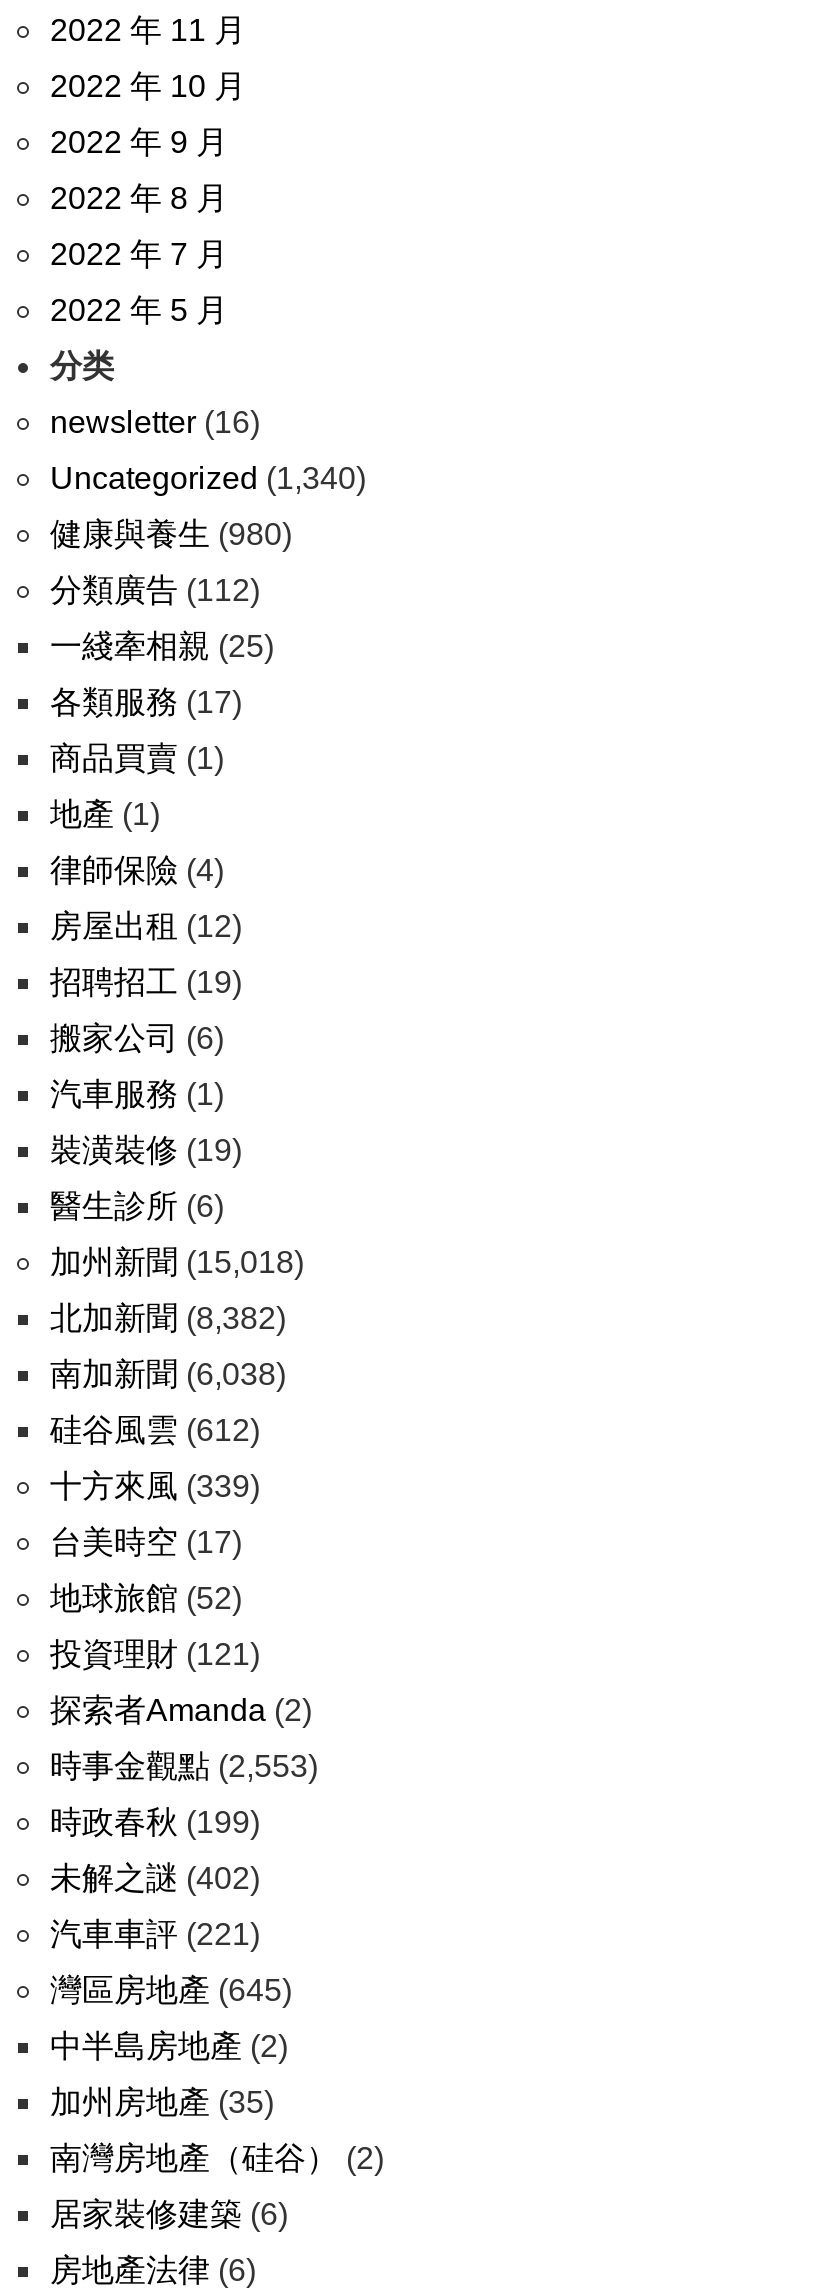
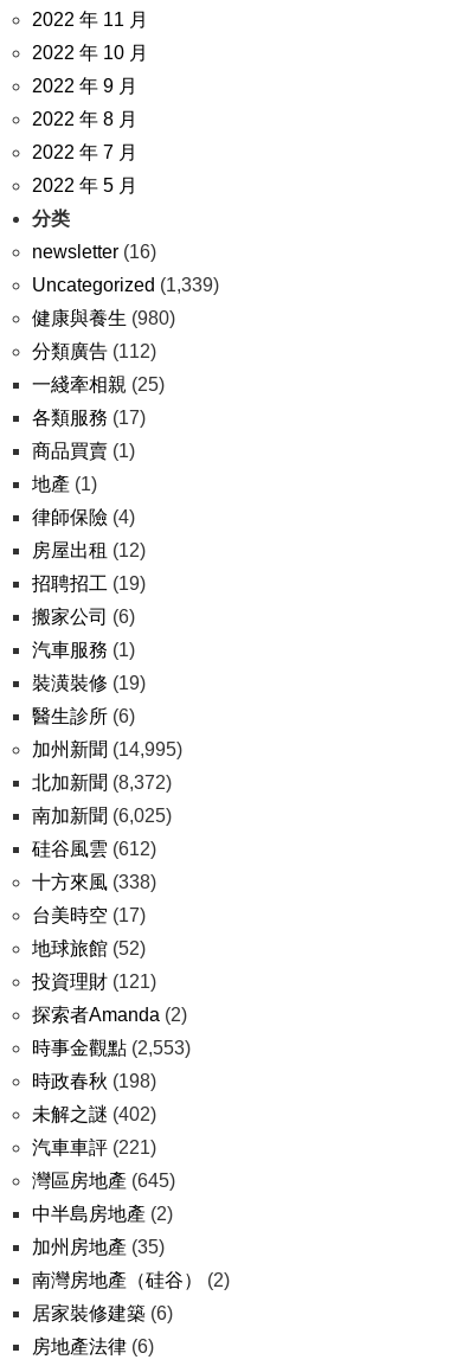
[50,461,366,495] Uncategorized (1,340) -> [32,275,219,295] Uncategorized (1,339)
[50,1245,304,1279] 加州新聞(15,018) -> [32,739,182,759] 加州新聞(14,995)
[50,1301,286,1335] 北加新聞(8,382) -> [32,772,172,793] 北加新聞(8,372)
[50,1357,286,1391] 南加新聞(6,038) -> [32,806,172,826] 南加新聞(6,025)
[50,1469,260,1503] 十方來風(339) -> [32,872,156,892] 十方來風(338)
[50,1805,260,1839] 時政春秋(199) -> [32,1071,156,1091] 時政春秋(198)

